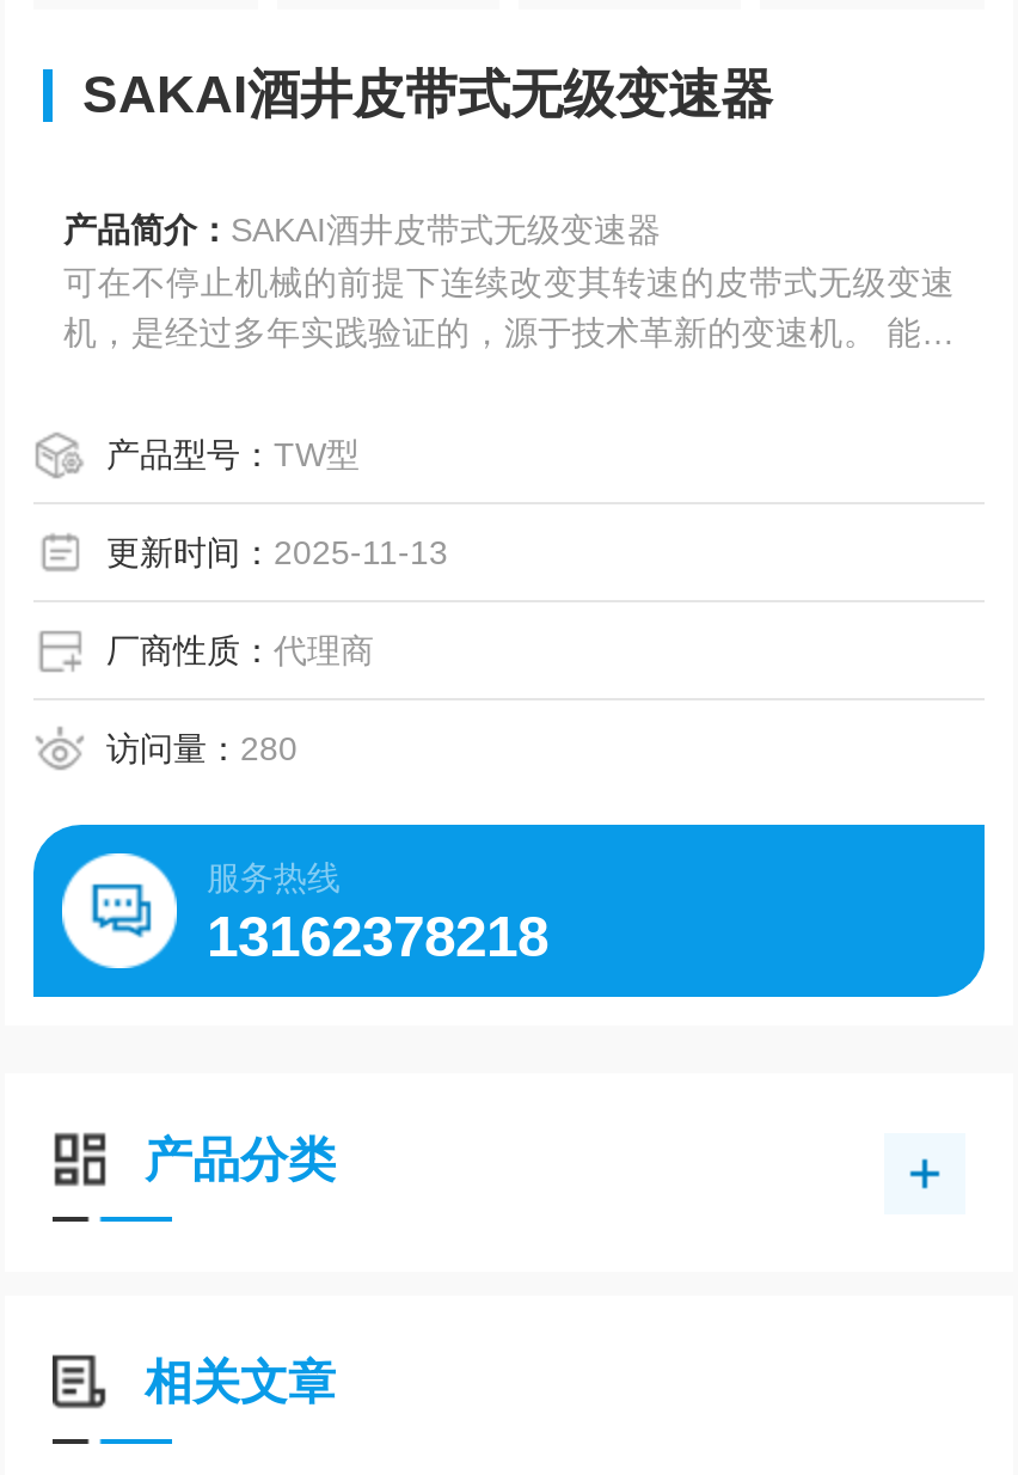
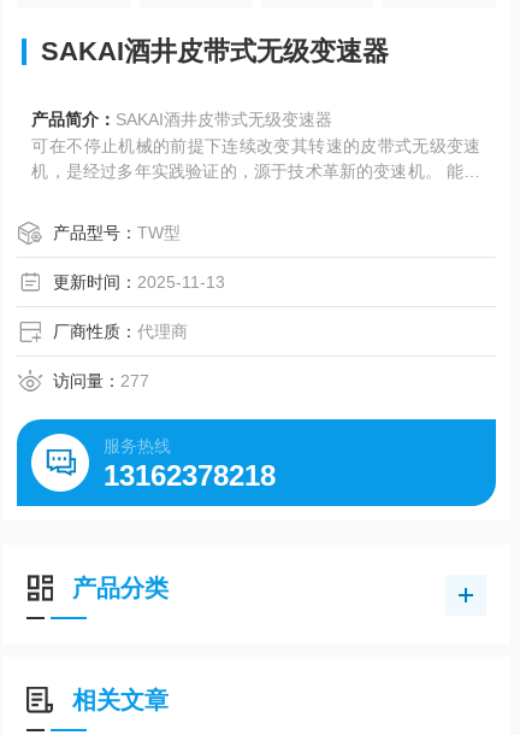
[106,729,297,767] 访问量：280 -> [53,371,150,390] 访问量：277

